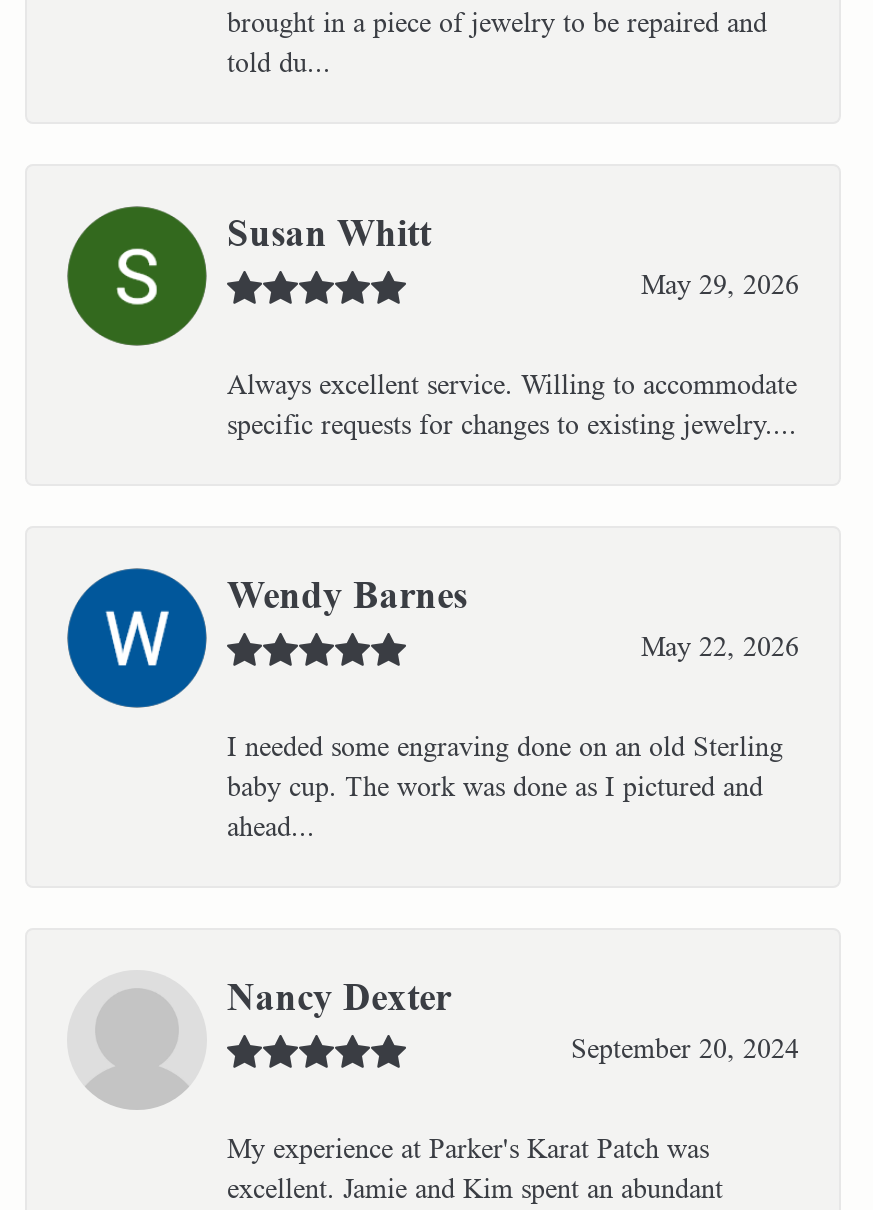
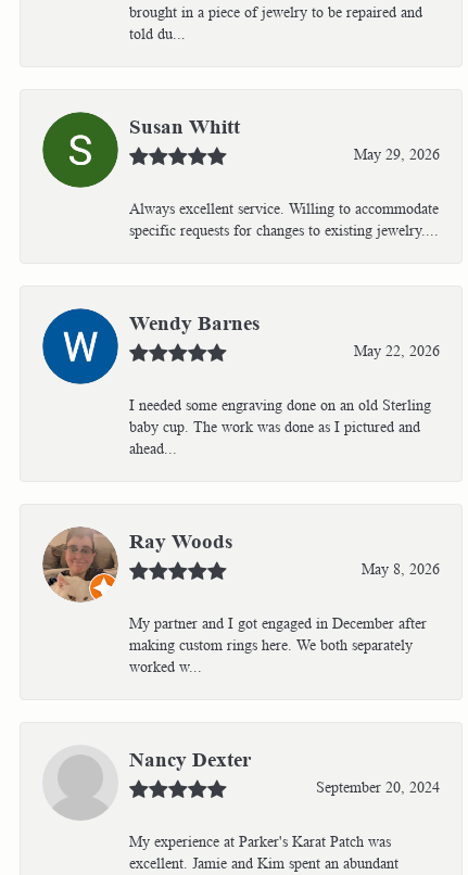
none -> [42,527,440,675] [image] | Ray Woods | May 8, 2026 | My partner and I got engaged in December after | making custom rings here. We both separately | worked w...

